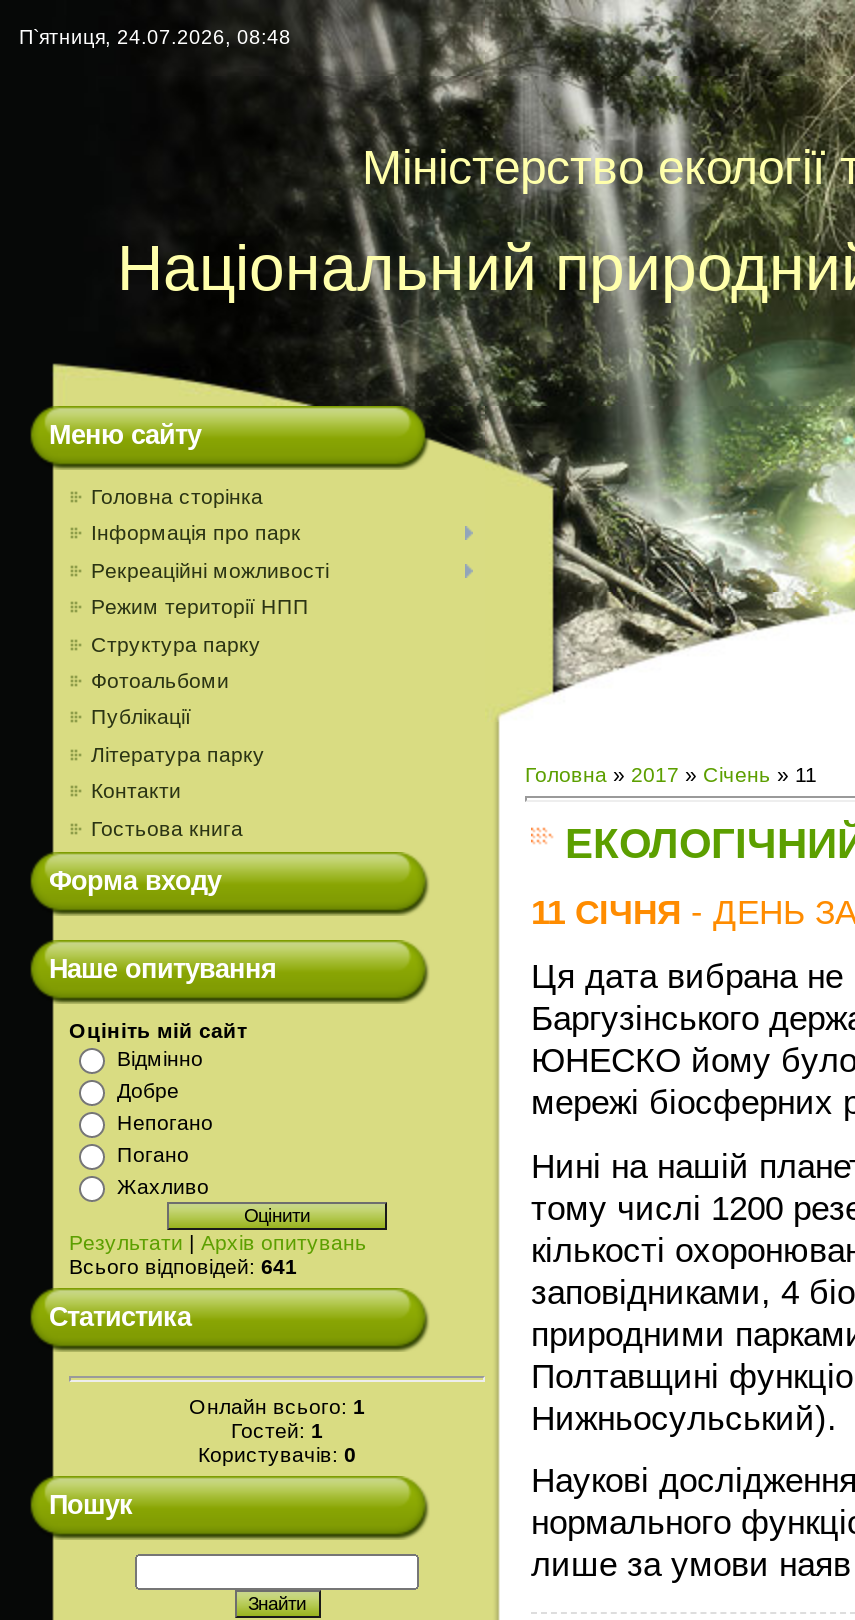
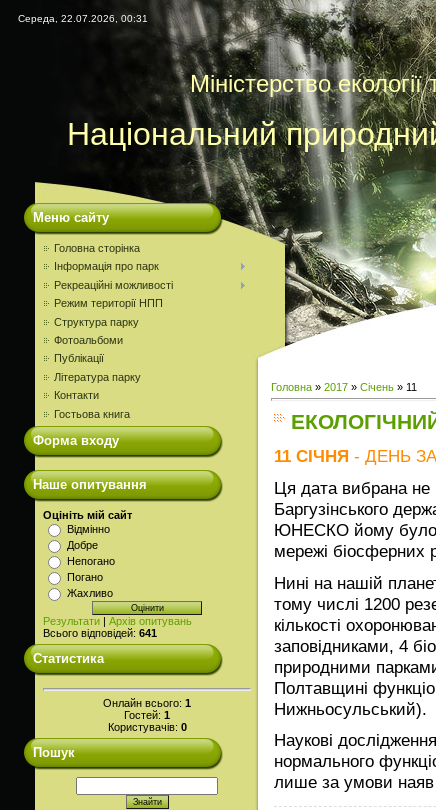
[19,26,291,48] П`ятниця, 24.07.2026, 08:48 -> [18,13,148,24] Середа, 22.07.2026, 00:31

